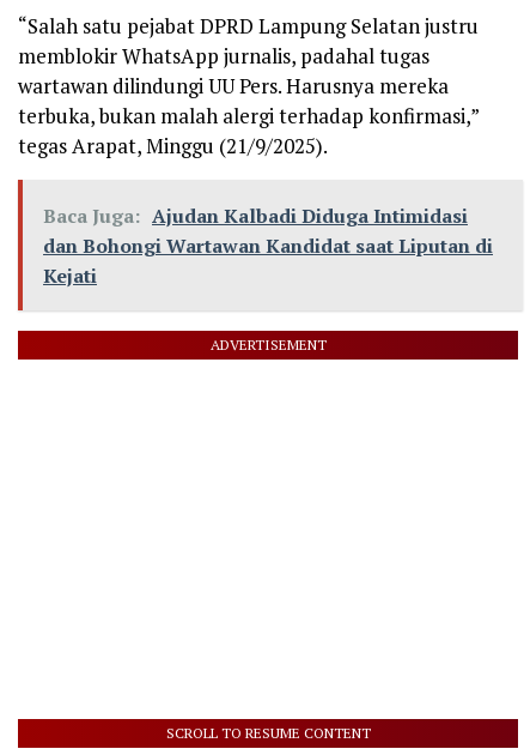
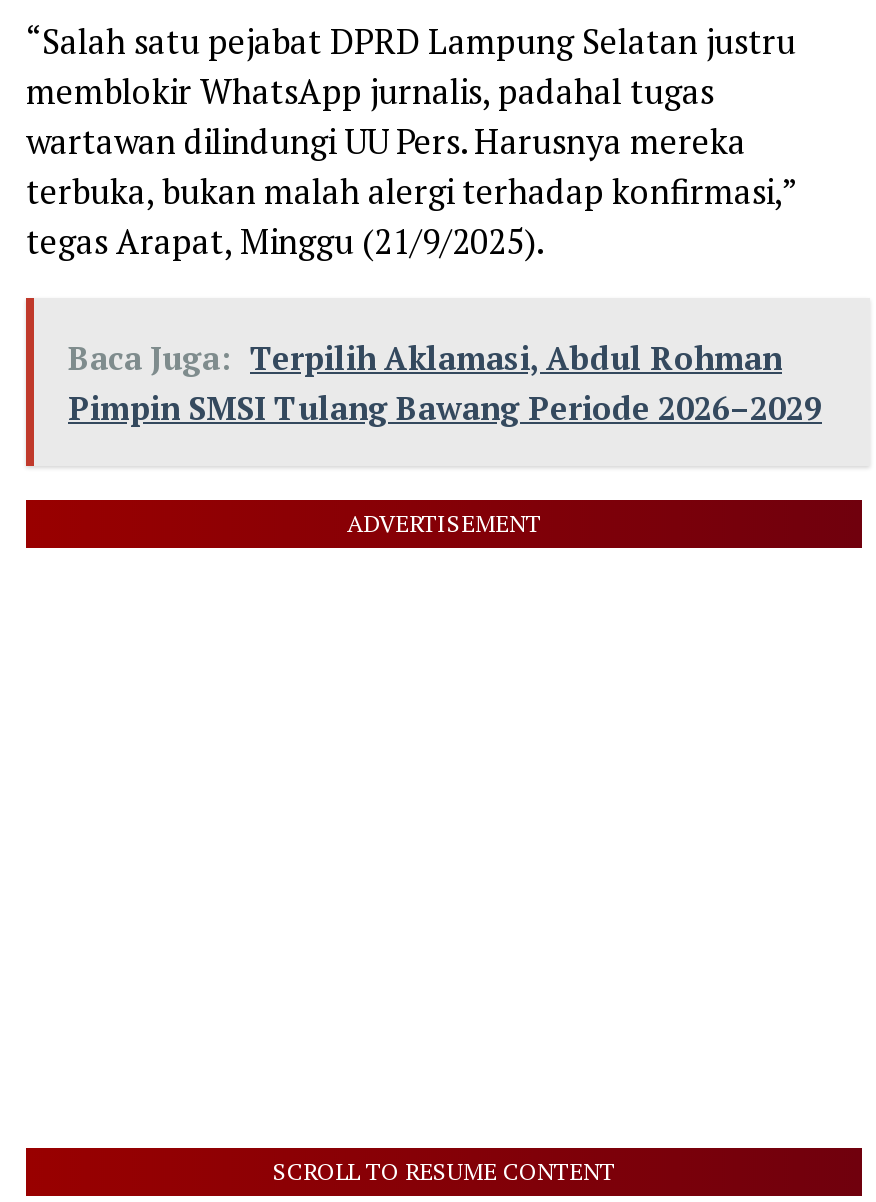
[43,203,493,289] Baca Juga: Ajudan Kalbadi Diduga Intimidasi | dan Bohongi Wartawan Kandidat saat Liputan di | Kejati -> [68,336,822,430] Baca Juga: Terpilih Aklamasi, Abdul Rohman | Pimpin SMSI Tulang Bawang Periode 2026–2029

